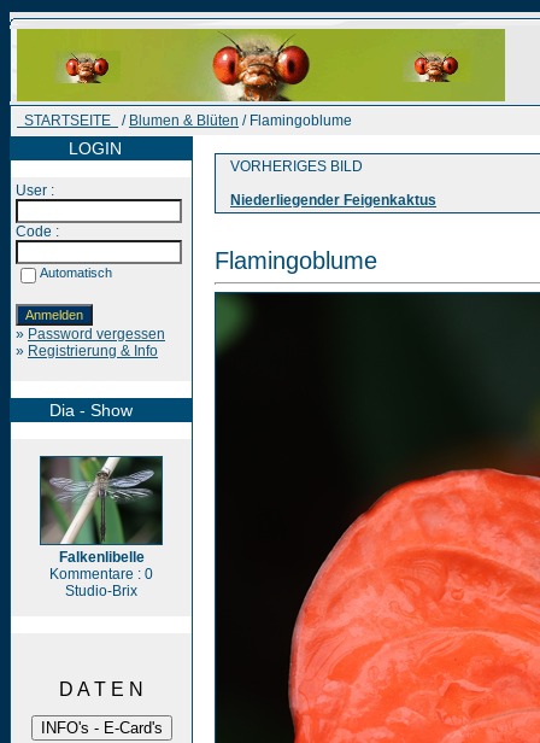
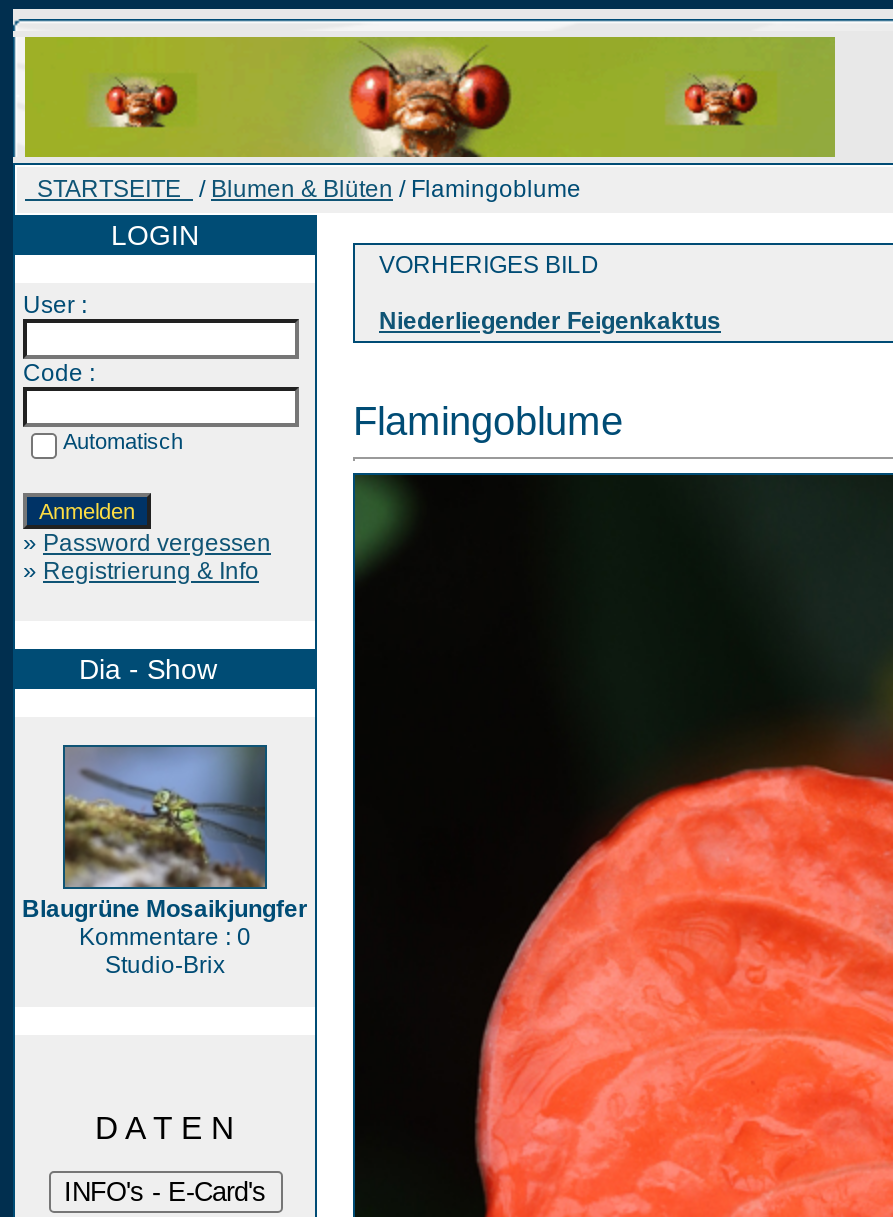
[41,456,162,566] [image] | Falkenlibelle -> [22,745,308,923] [image] | Blaugrüne Mosaikjungfer

